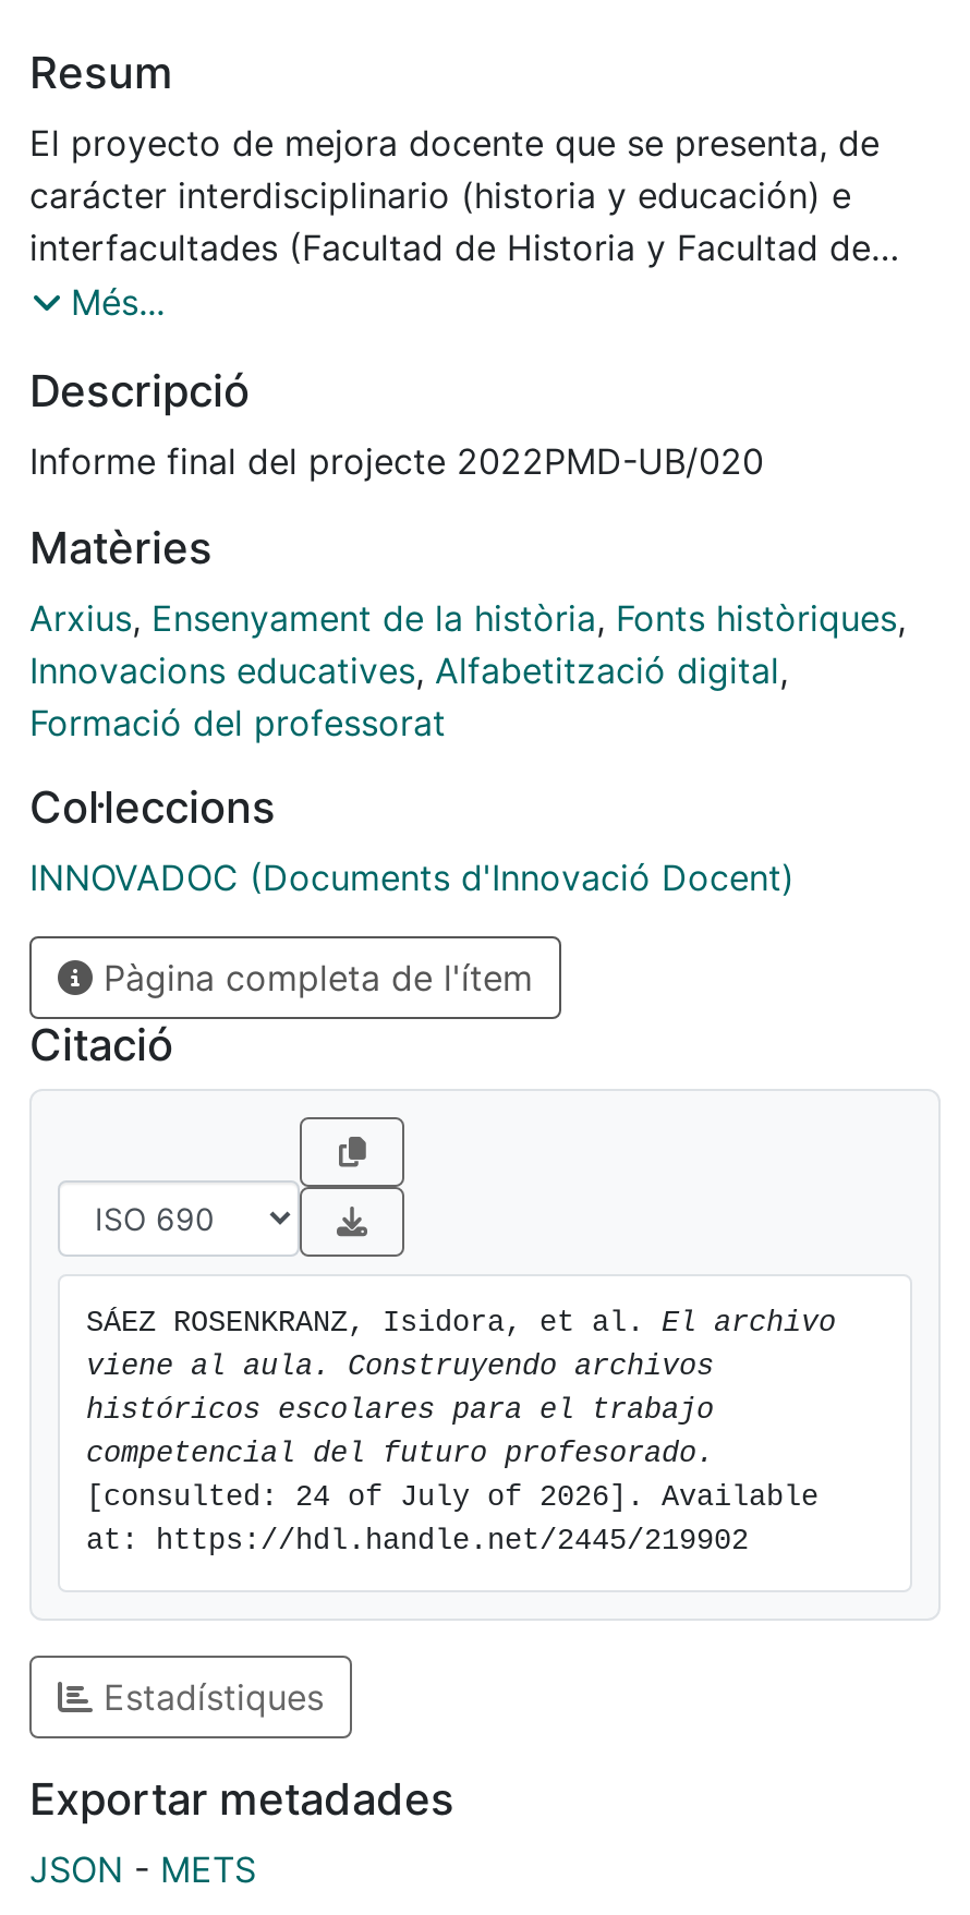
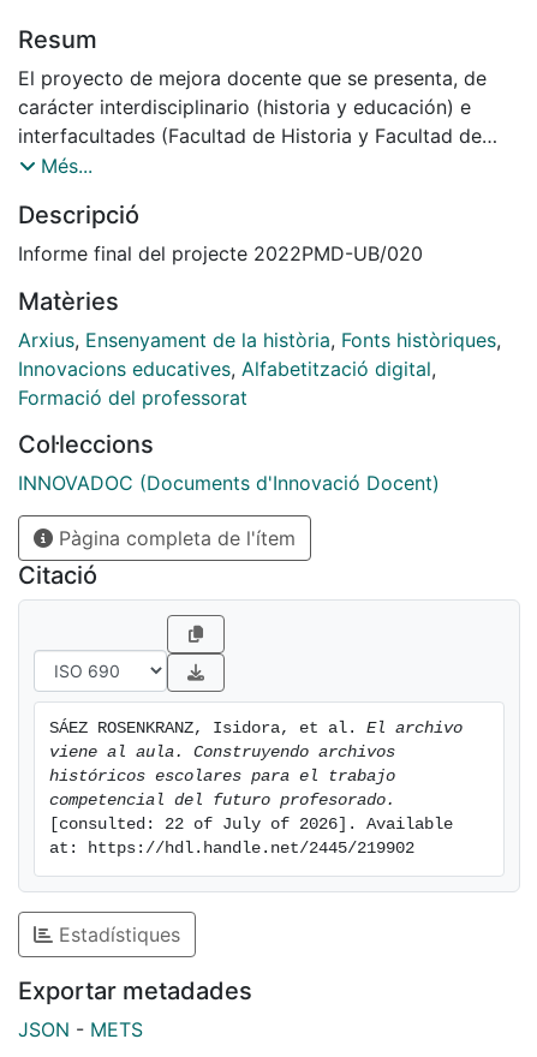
[86,1482,819,1515] [consulted: 24 of July of 2026]. Available -> [49,816,453,834] [consulted: 22 of July of 2026]. Available

